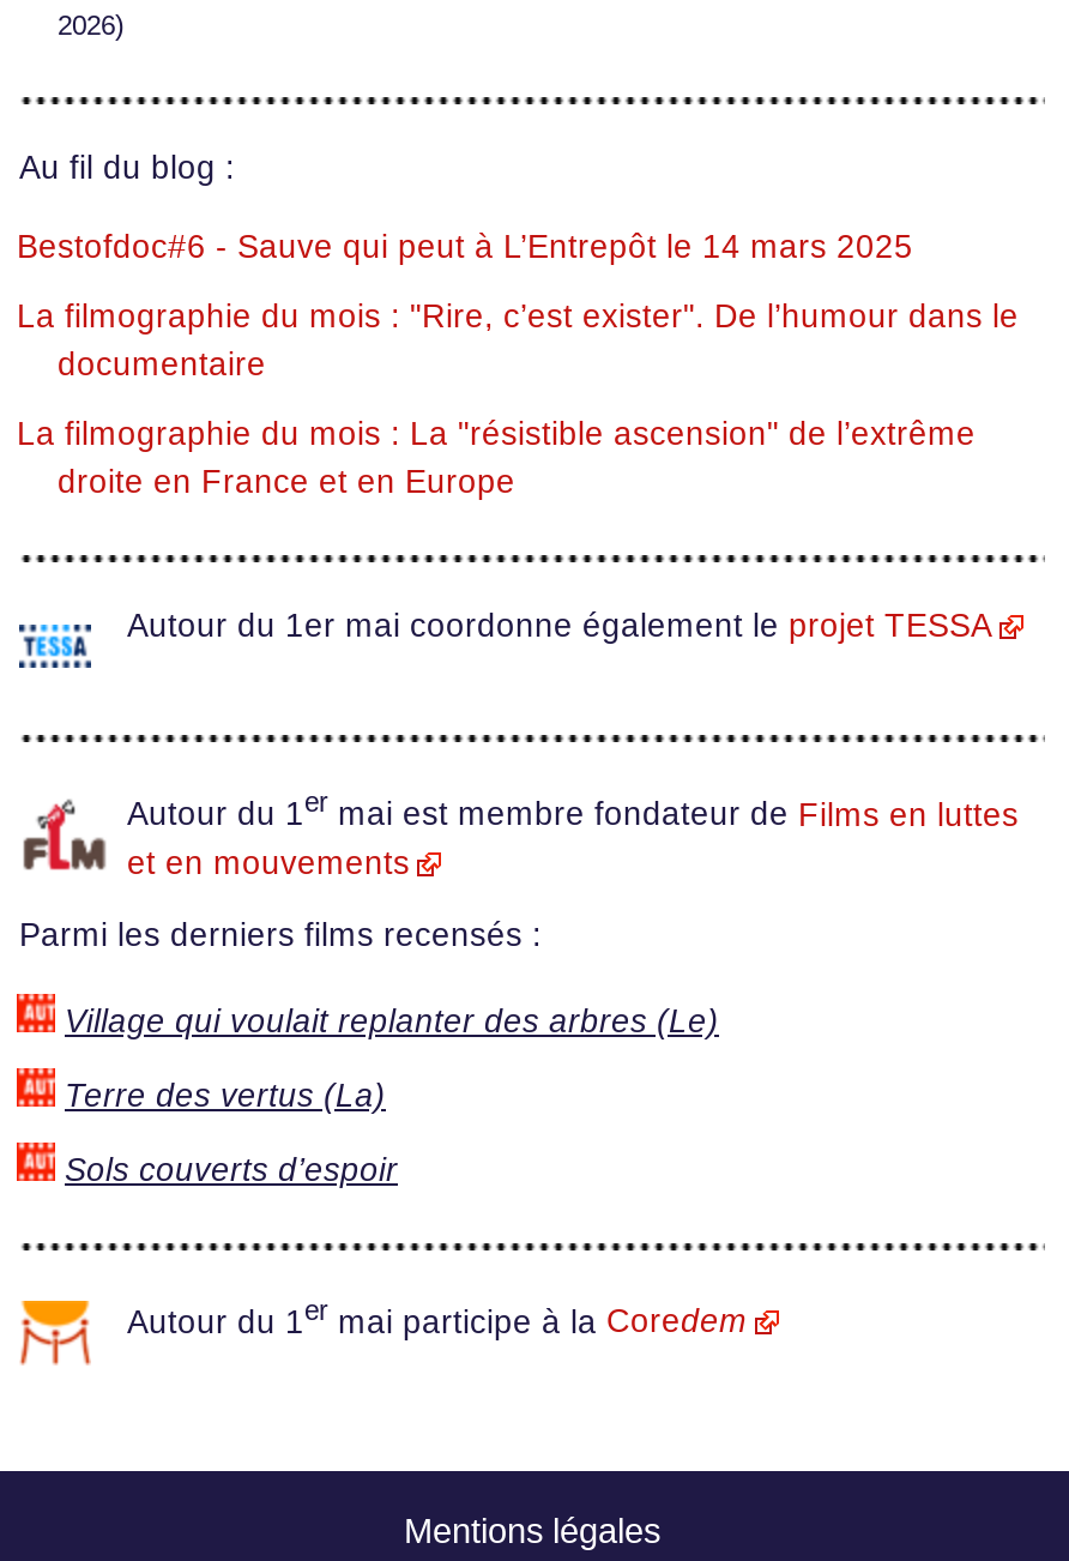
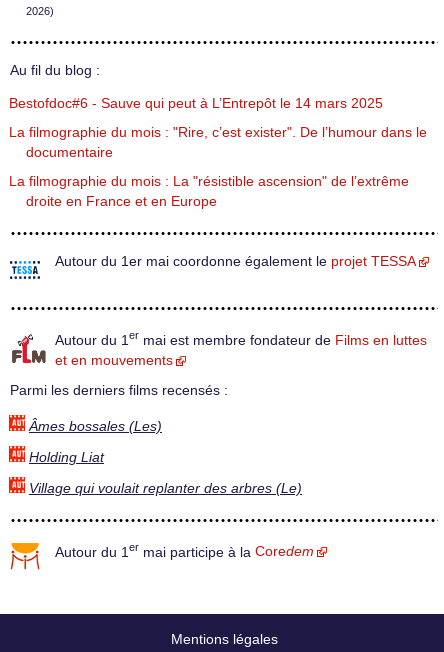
none -> [29,418,162,464] Âmes bossales (Les) | Holding Liat
moved [65,1002,719,1038] -> [29,480,302,495]: Village qui voulait replanter des arbres (Le)
[65,1077,398,1187] Terre des vertus (La) | Sols couverts d’espoir -> none

